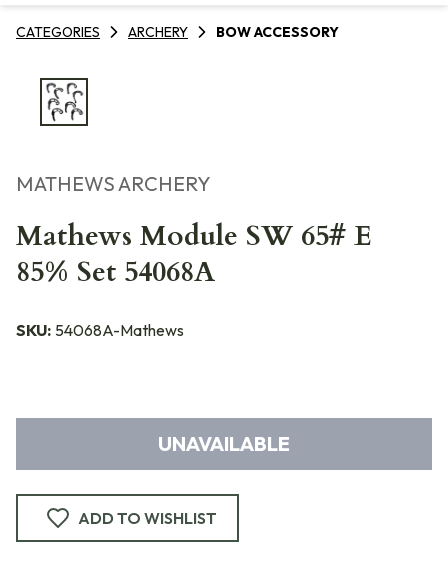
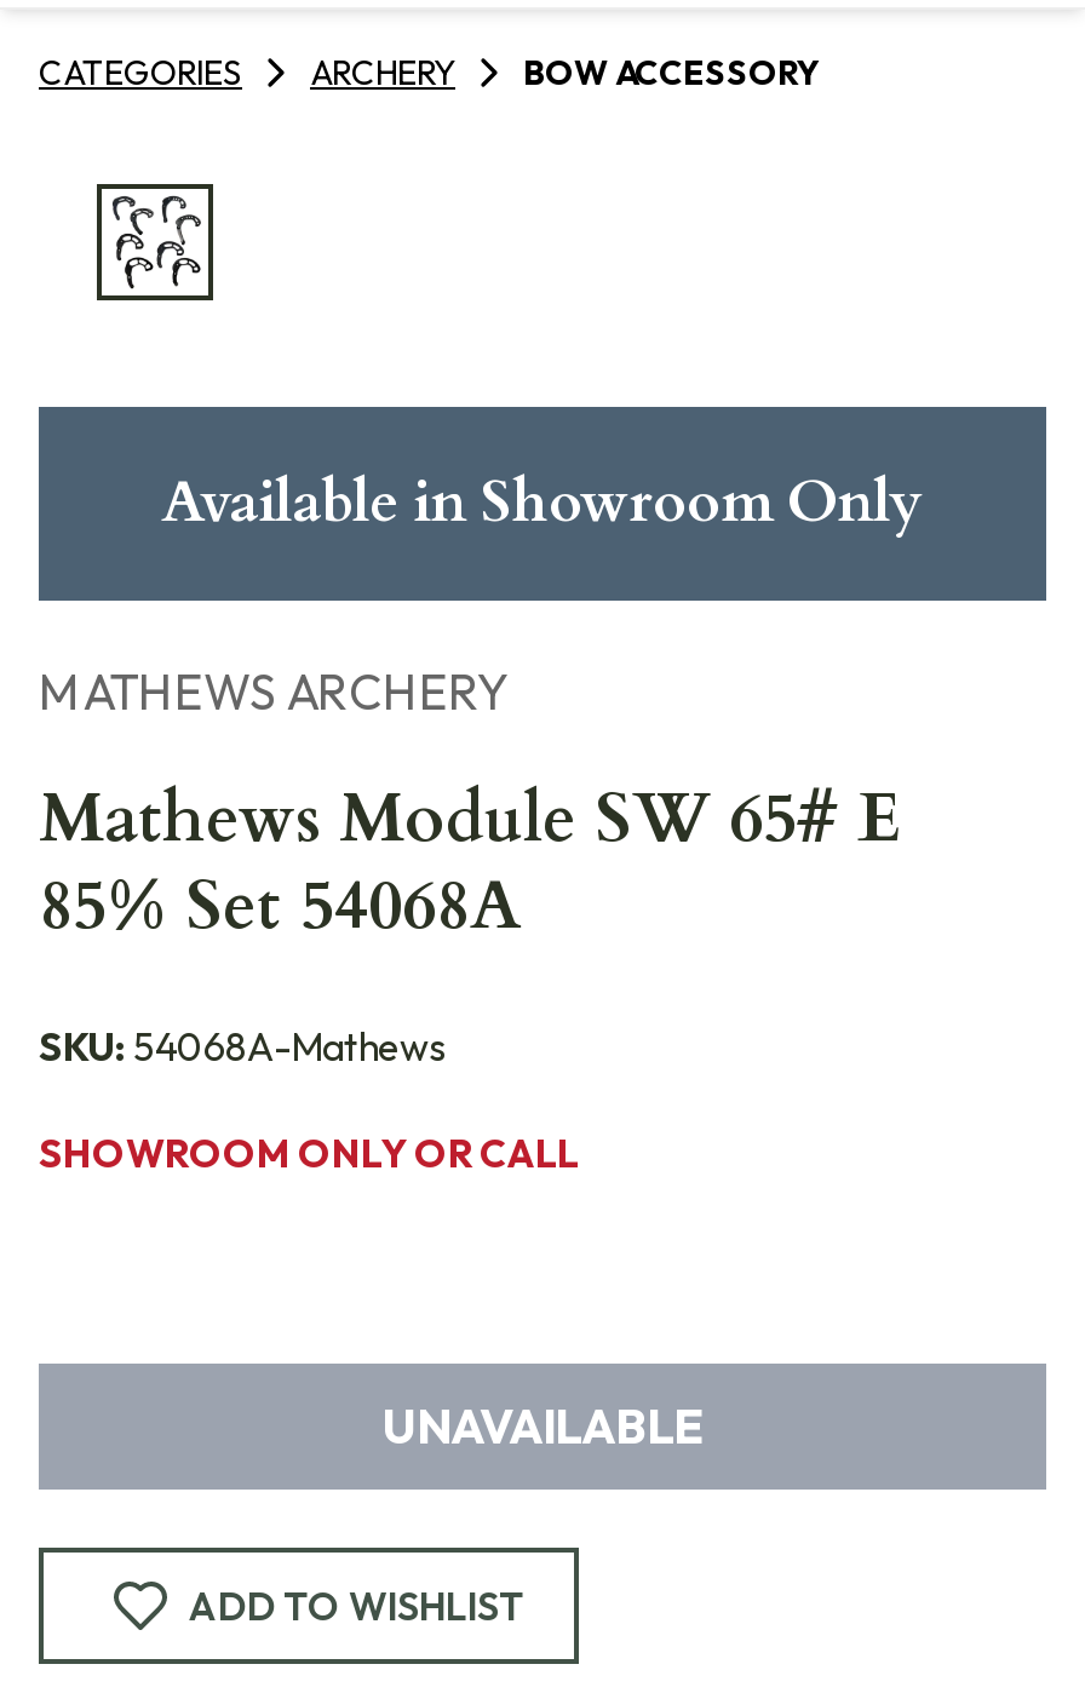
none -> [161,463,924,543] Available in Showroom Only
none -> [39,1129,579,1177] SHOWROOM ONLY OR CALL

